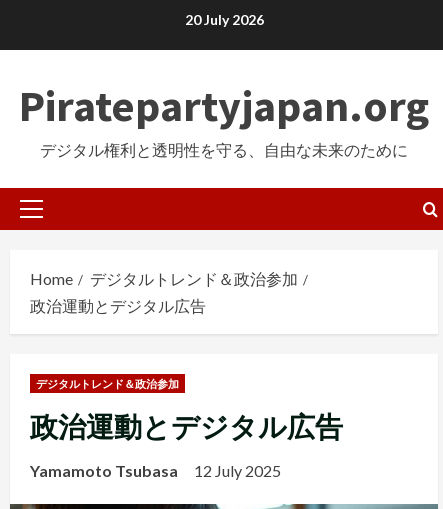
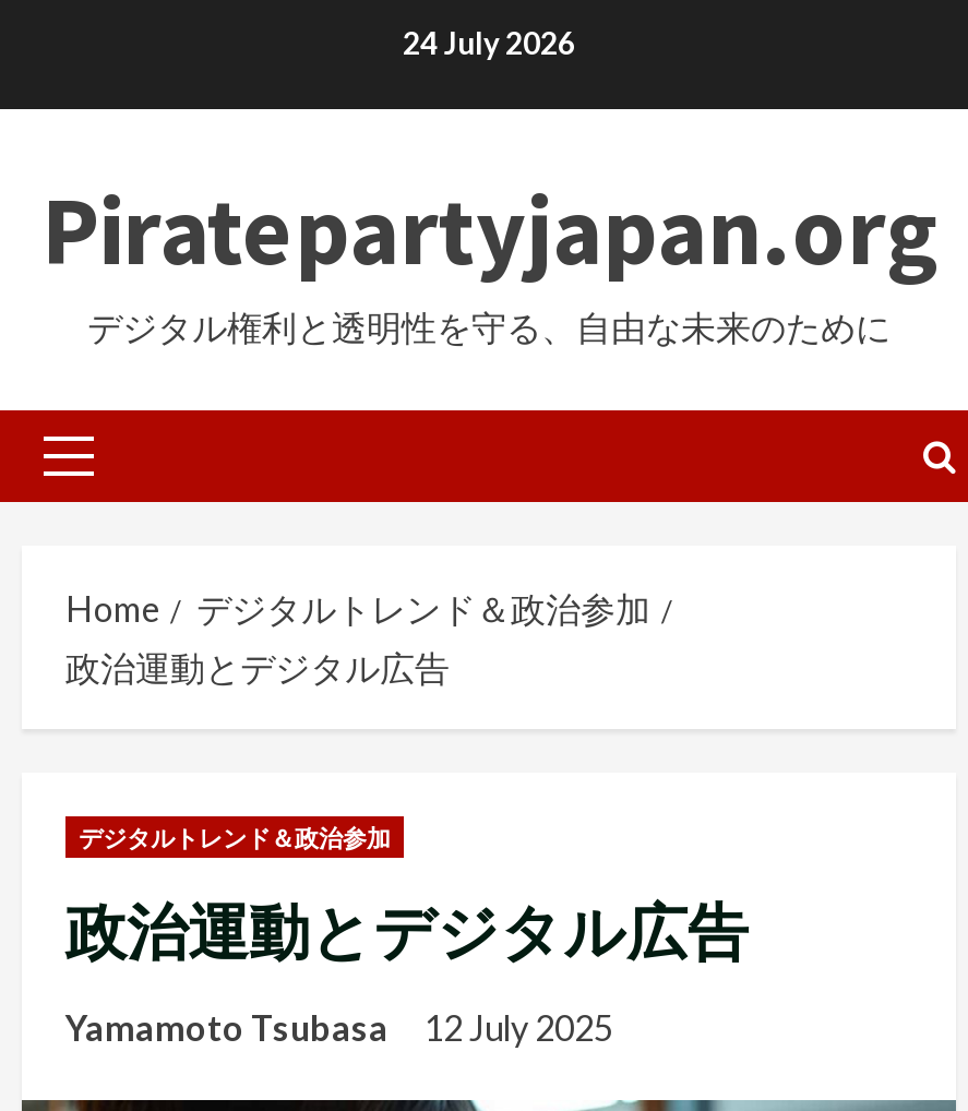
[184,11,263,28] 20 July 2026 -> [403,24,575,61] 24 July 2026

